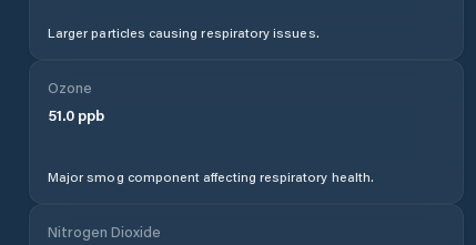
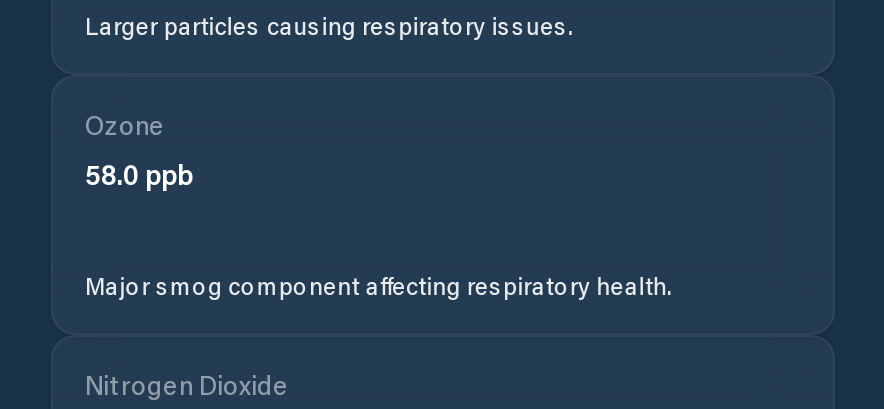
[48,104,104,125] 51.0 ppb -> [85,155,193,193] 58.0 ppb

